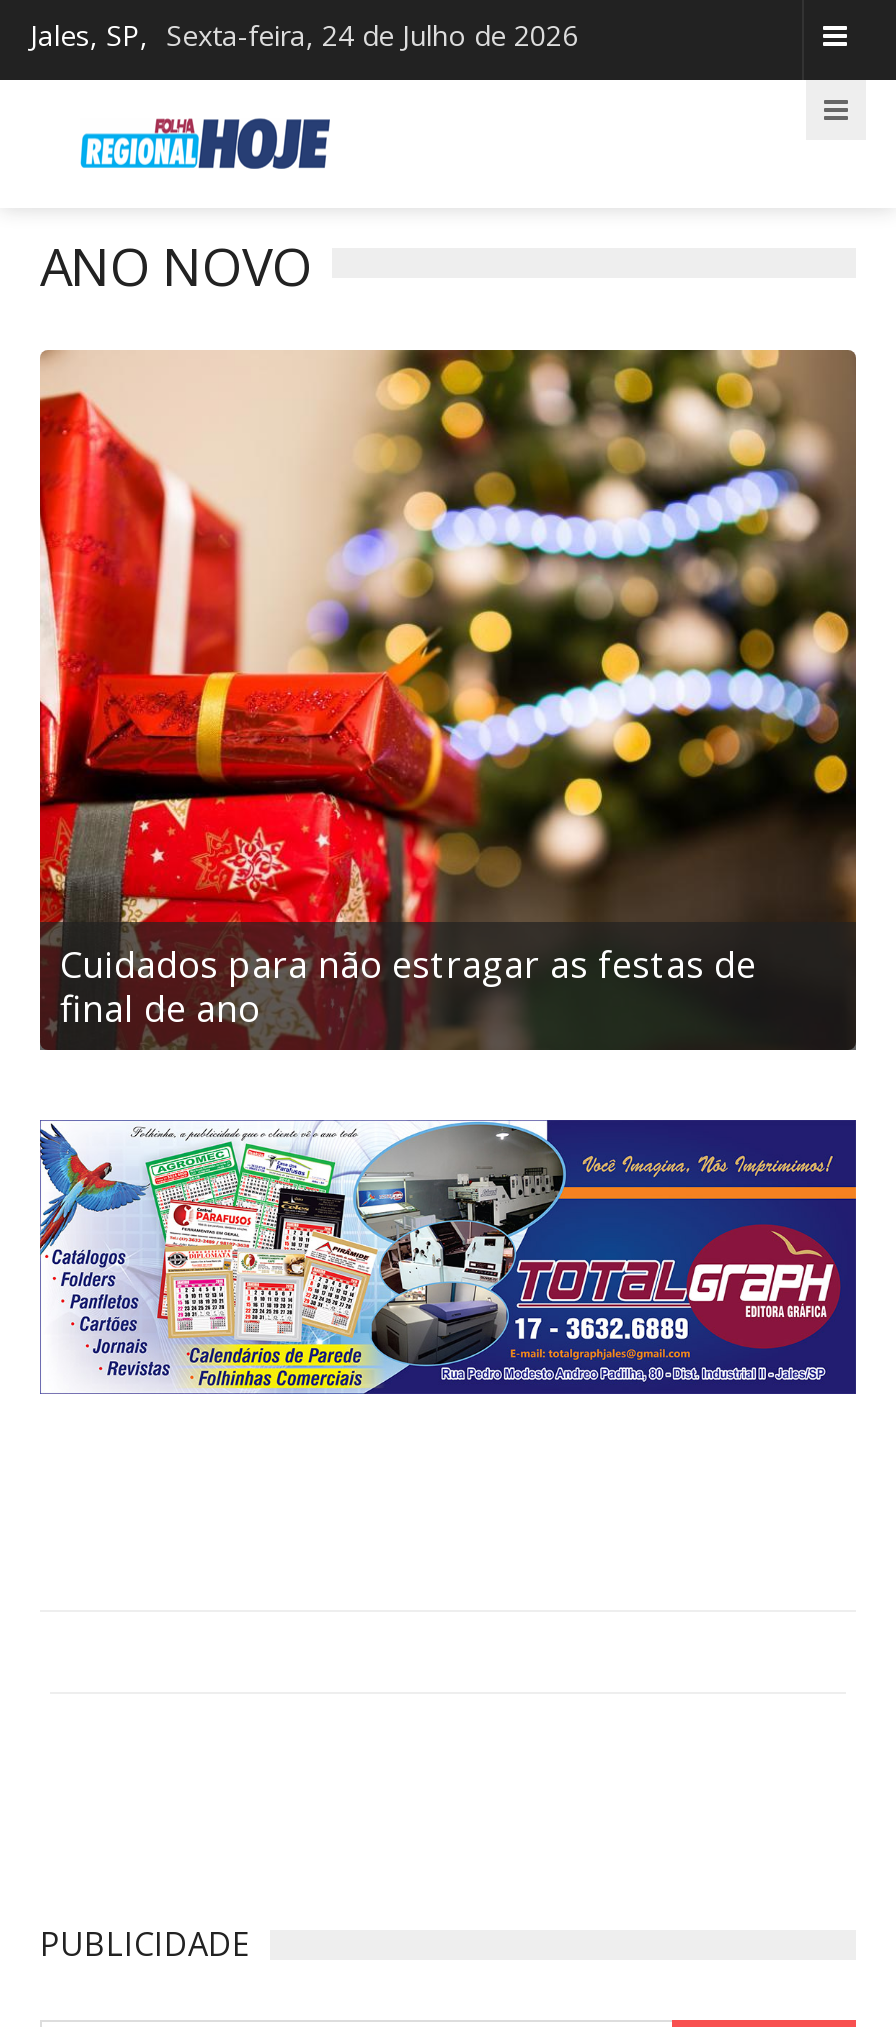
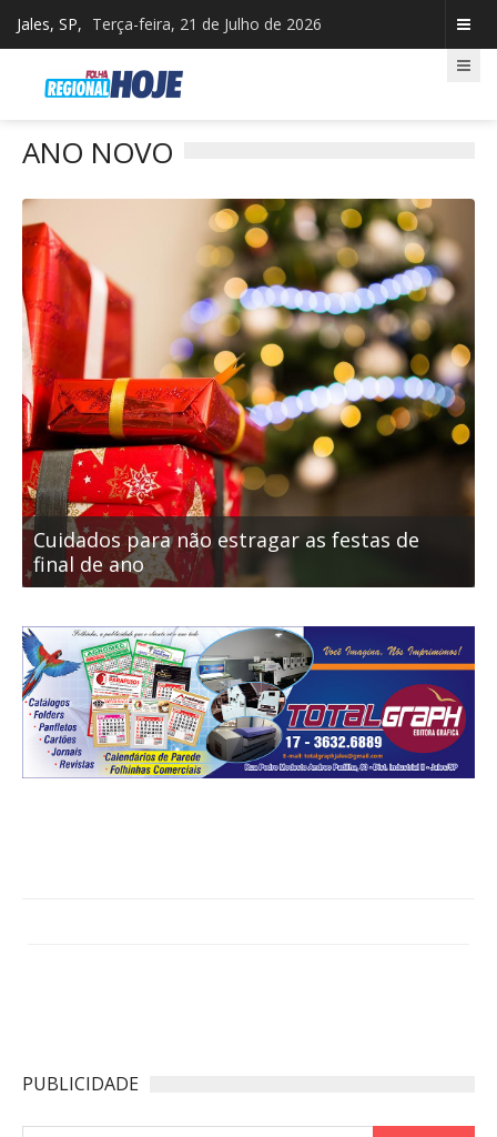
[30,16,578,54] Jales, SP, Sexta-feira, 24 de Julho de 2026 -> [17,13,322,34] Jales, SP, Terça-feira, 21 de Julho de 2026

